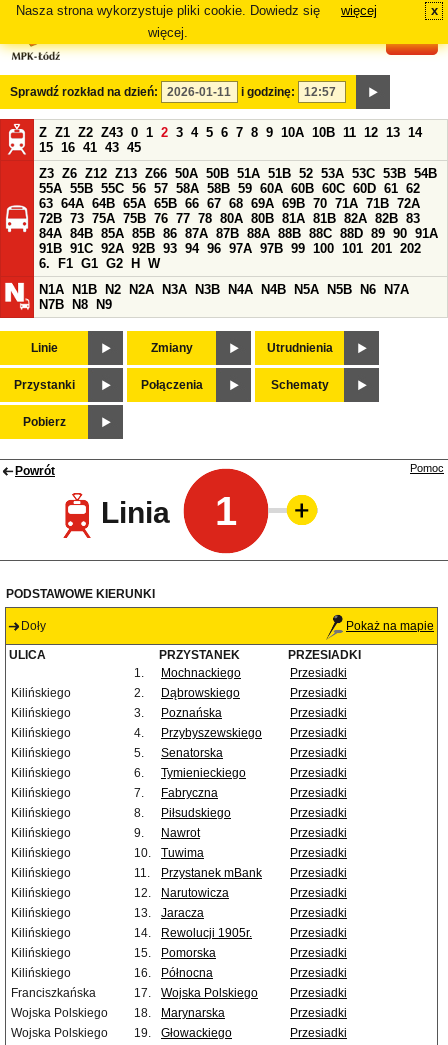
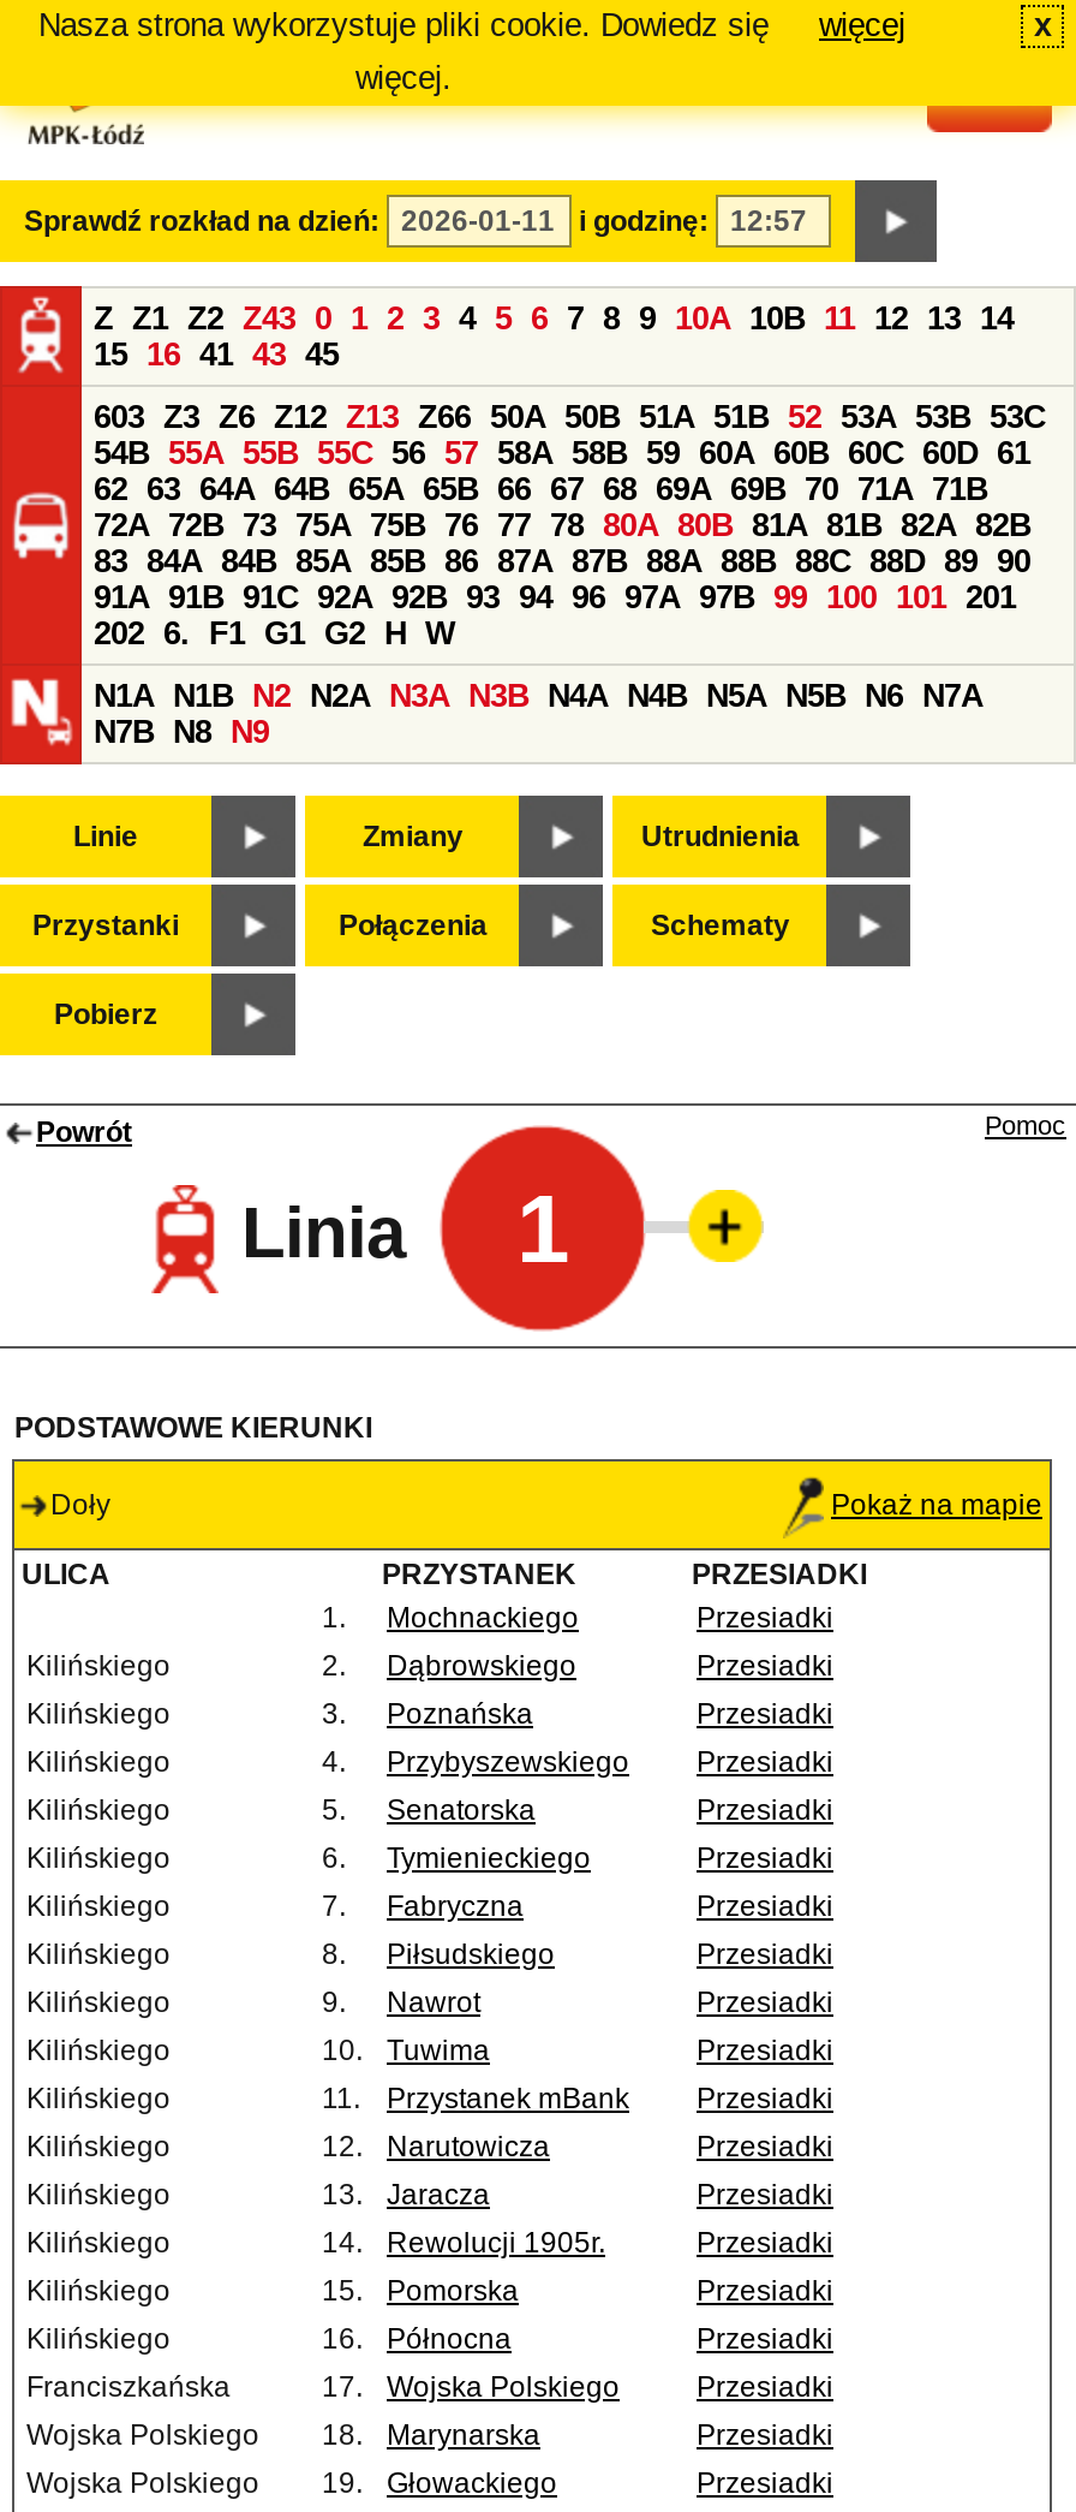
[39,166,438,271] Z3 Z6 Z12 Z13 Z66 50A 50B 51A 51B 52 53A 53C 53B 54B | 55A 55B 55C 56 57 58A 58B 59 60A 60B 60C 60D 61 62 | 63 64A 64B 65A 65B 66 67 68 69A 69B 70 71A 71B 72A | 72B 73 75A 75B 76 77 78 80A 80B 81A 81B 82A 82B 83 | 84A 84B 85A 85B 86 87A 87B 88A 88B 88C 88D 89 90 91A | 91B 91C 92A 92B 93 94 96 97A 97B 99 100 101 201 202 | 6. F1 G1 G2 H W -> [94,399,1045,651] 603 Z3 Z6 Z12 Z13 Z66 50A 50B 51A 51B 52 53A 53B 53C | 54B 55A 55B 55C 56 57 58A 58B 59 60A 60B 60C 60D 61 | 62 63 64A 64B 65A 65B 66 67 68 69A 69B 70 71A 71B | 72A 72B 73 75A 75B 76 77 78 80A 80B 81A 81B 82A 82B | 83 84A 84B 85A 85B 86 87A 87B 88A 88B 88C 88D 89 90 | 91A 91B 91C 92A 92B 93 94 96 97A 97B 99 100 101 201 | 202 6. F1 G1 G2 H W

